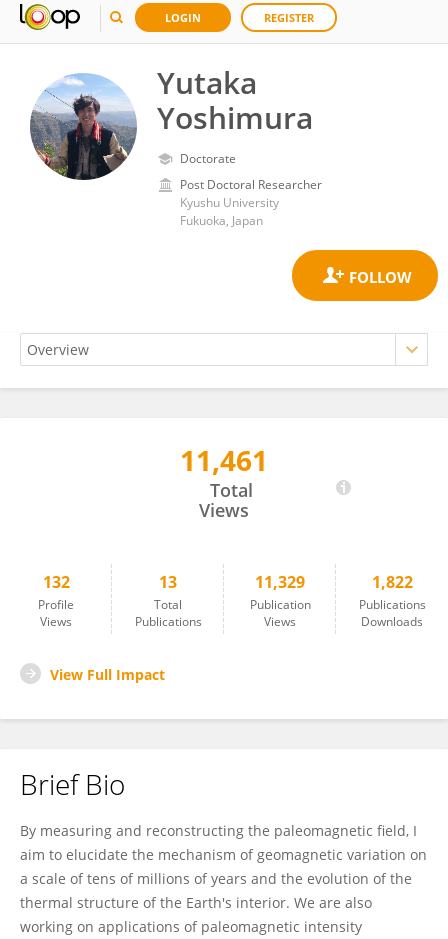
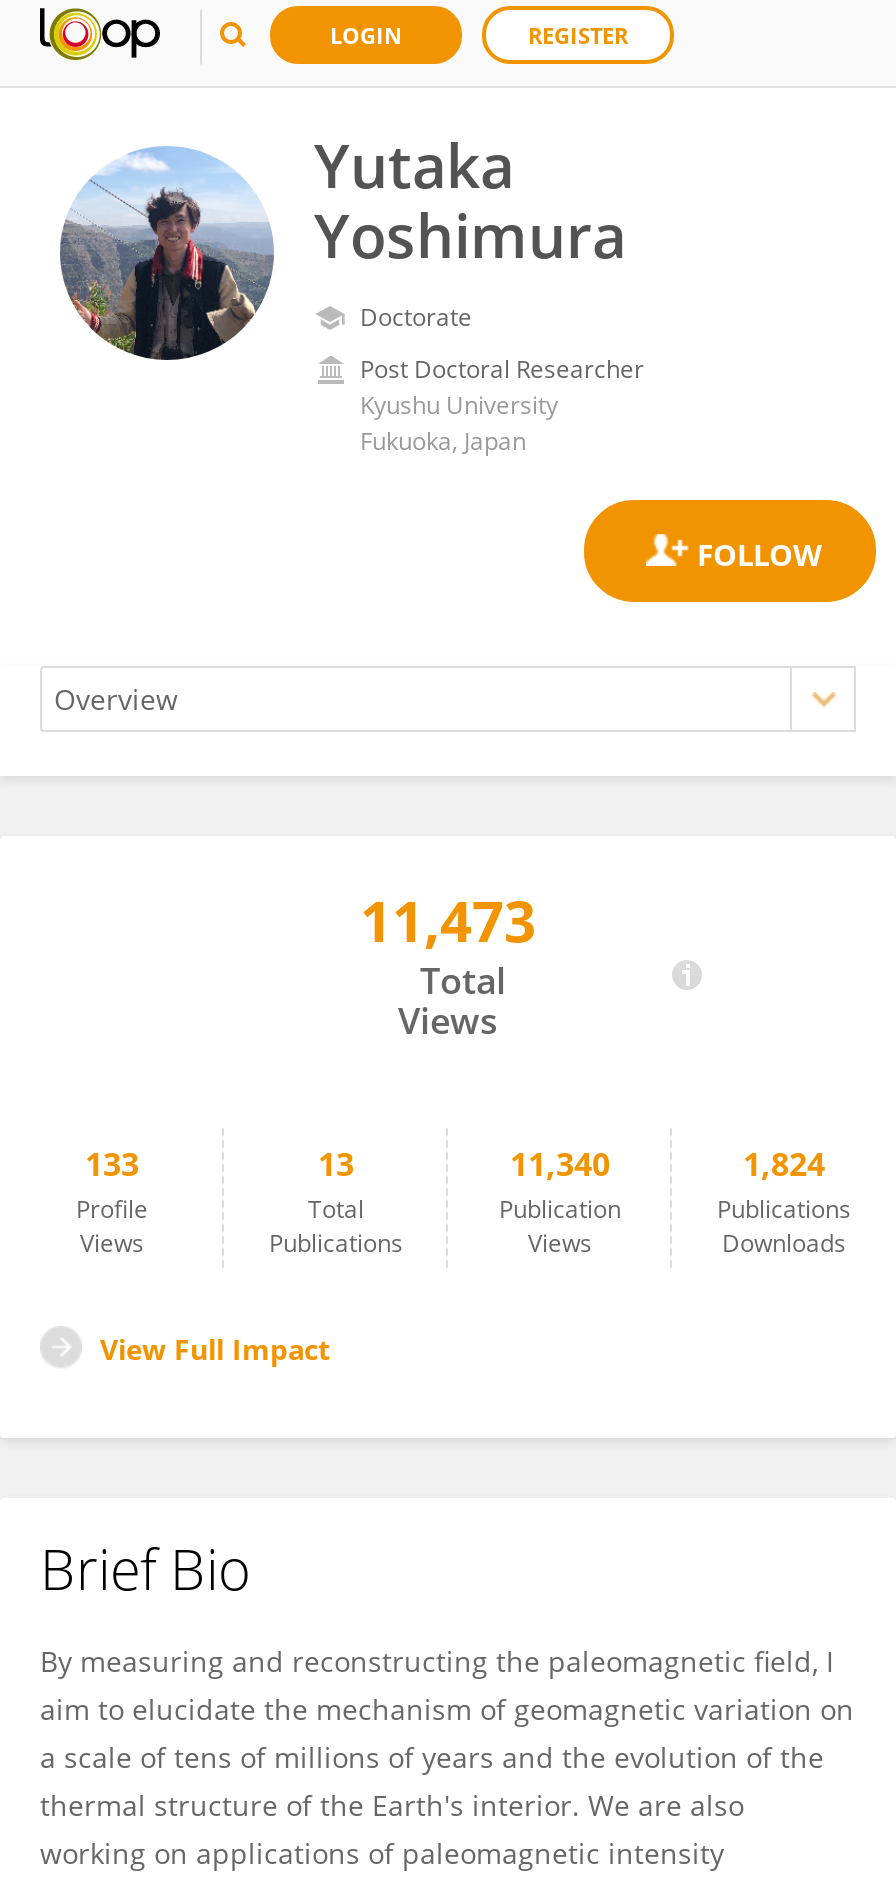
[180,441,268,479] 11,461 -> [360,882,536,958] 11,473
[42,571,69,593] 132 -> [85,1142,139,1186] 133
[255,571,305,593] 11,329 -> [510,1142,610,1186] 11,340
[371,571,412,593] 1,822 -> [743,1142,825,1186] 1,824

